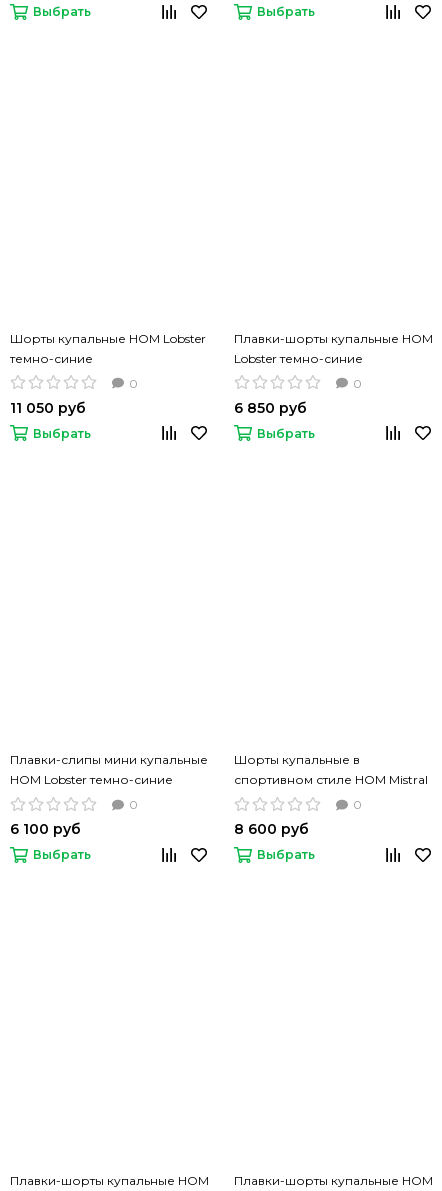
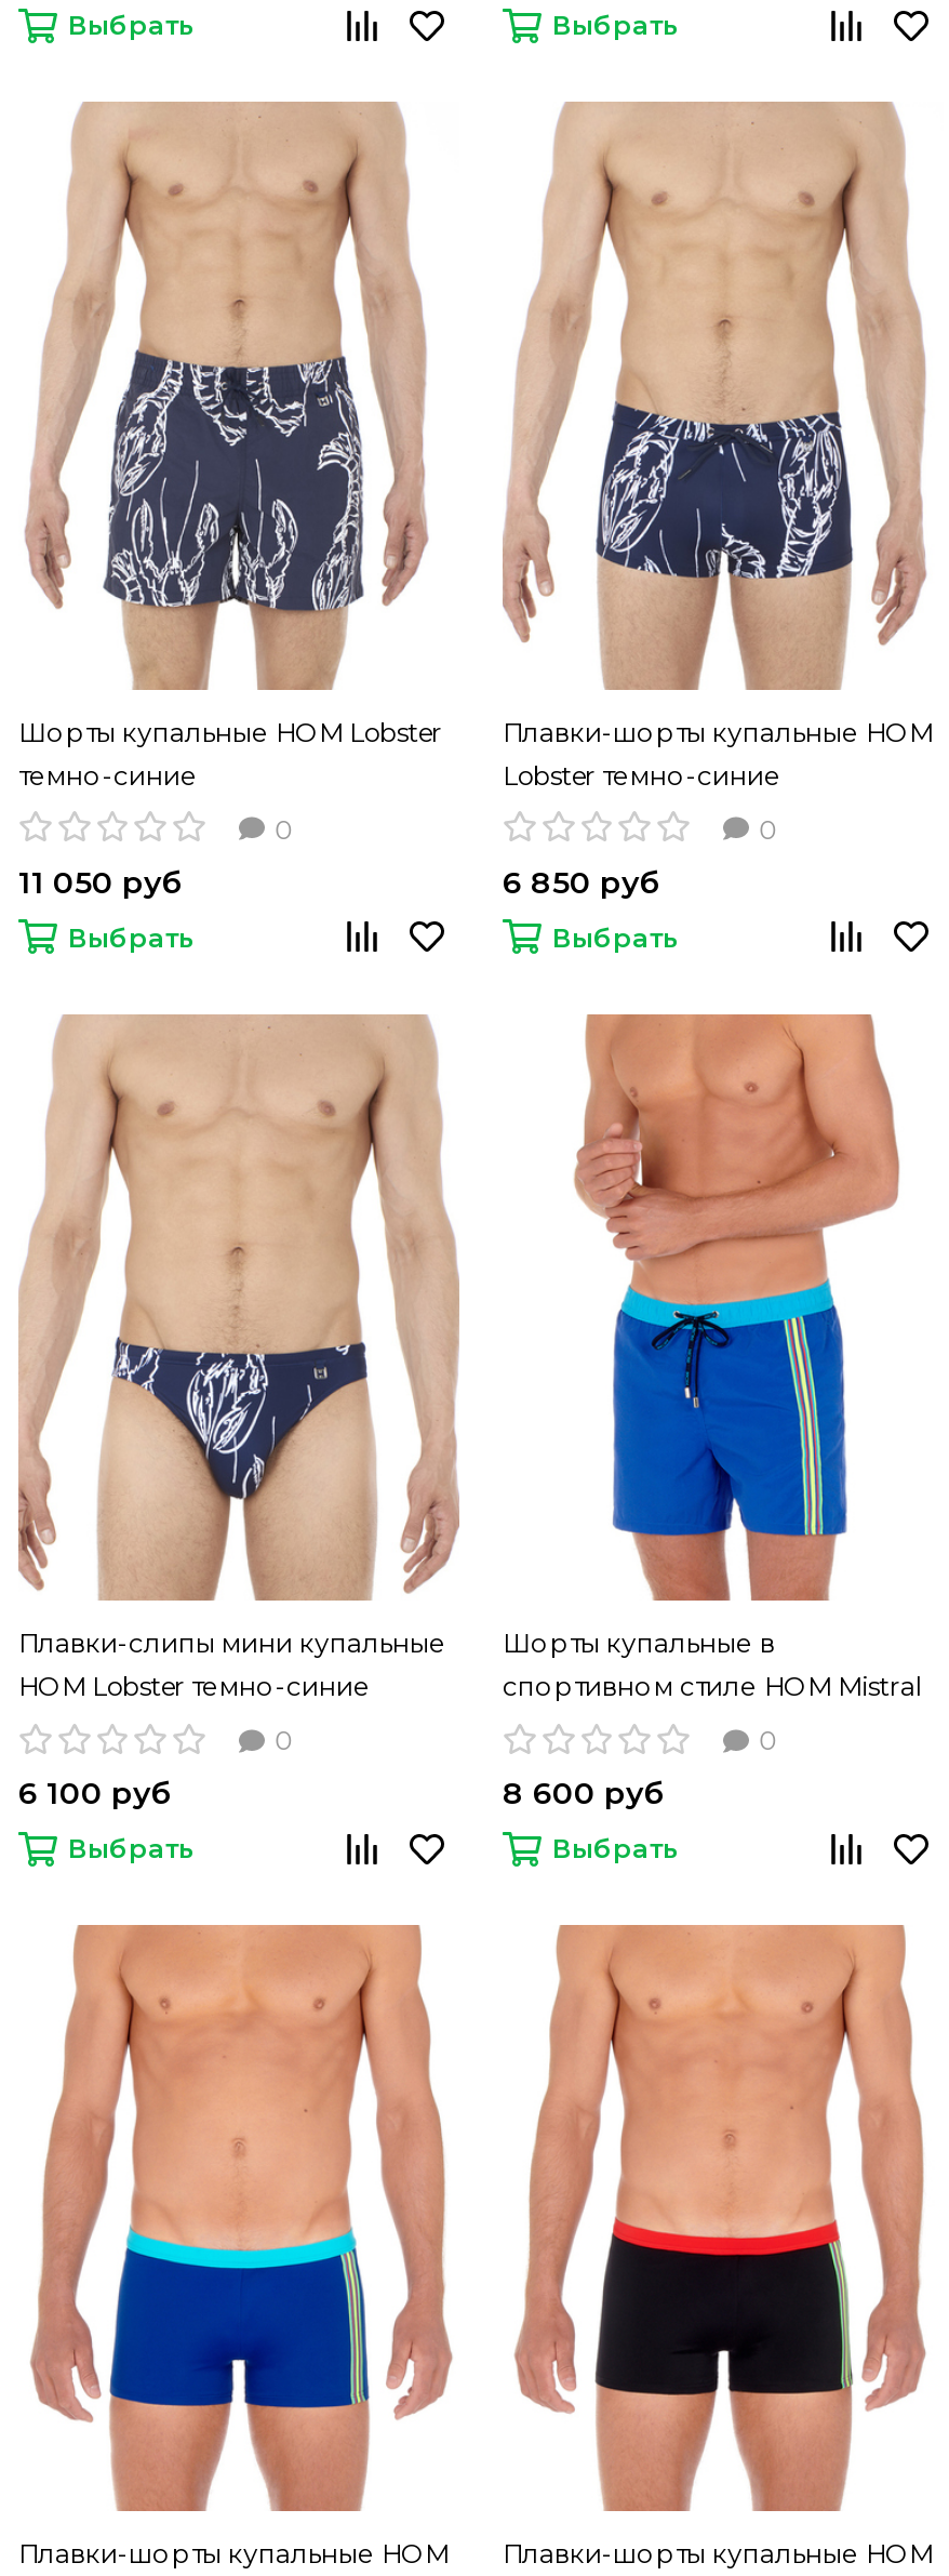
none -> [23,99,429,692] [image]
none -> [500,99,928,692] [image]
none -> [16,1012,462,1603] [image]
none -> [572,1012,900,1603] [image]
none -> [29,1923,453,2513] [image]
none -> [513,1923,926,2513] [image]

